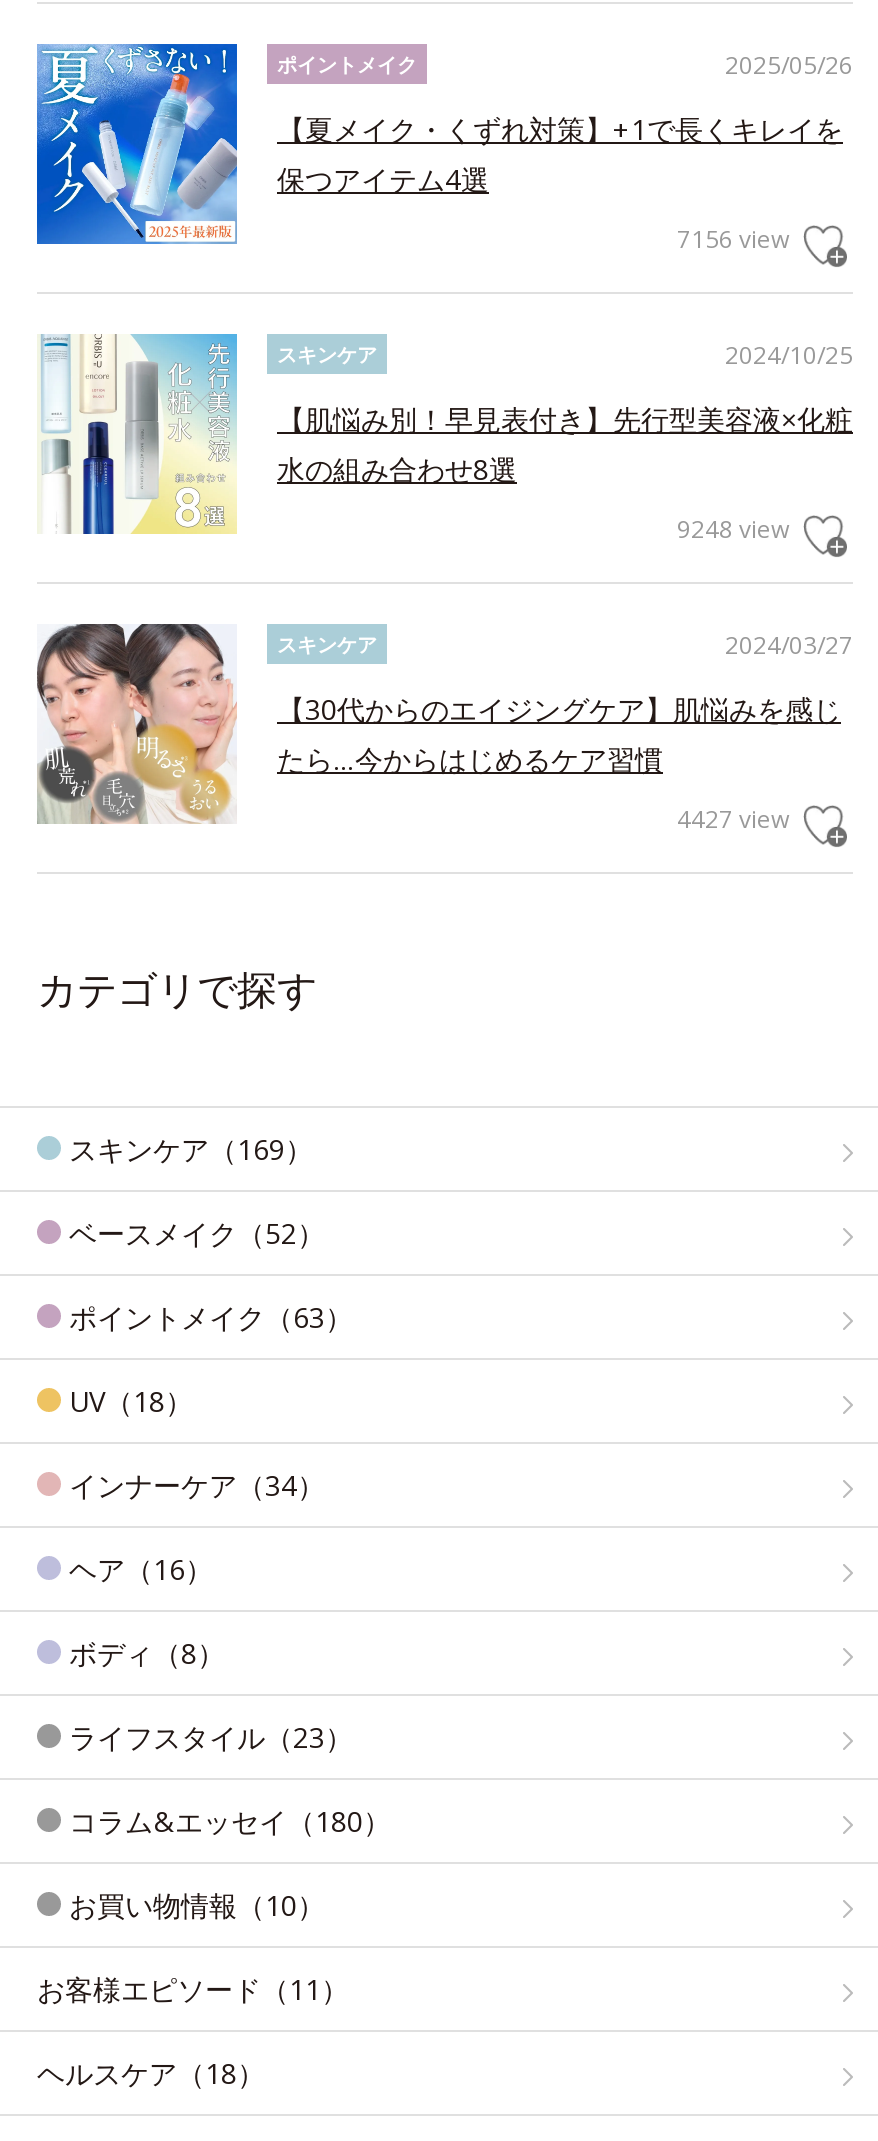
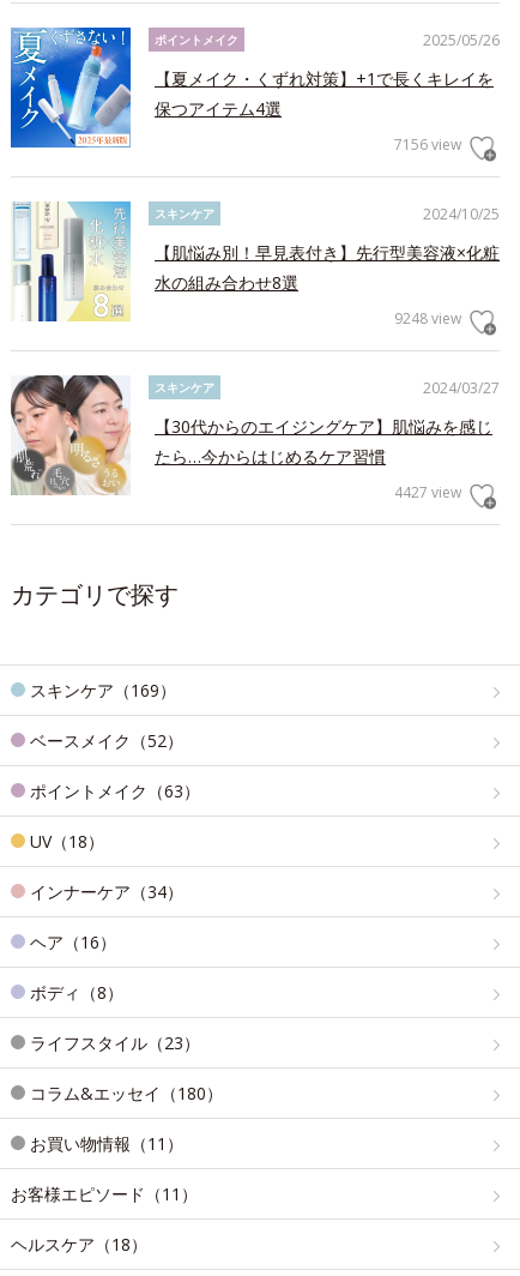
[69,1886,325,1924] お買い物情報（10） -> [30,1132,183,1155] お買い物情報（11）

